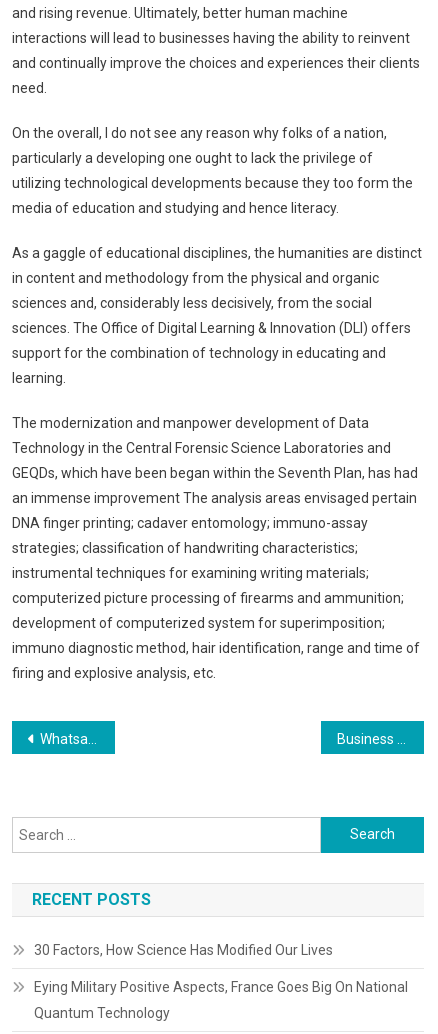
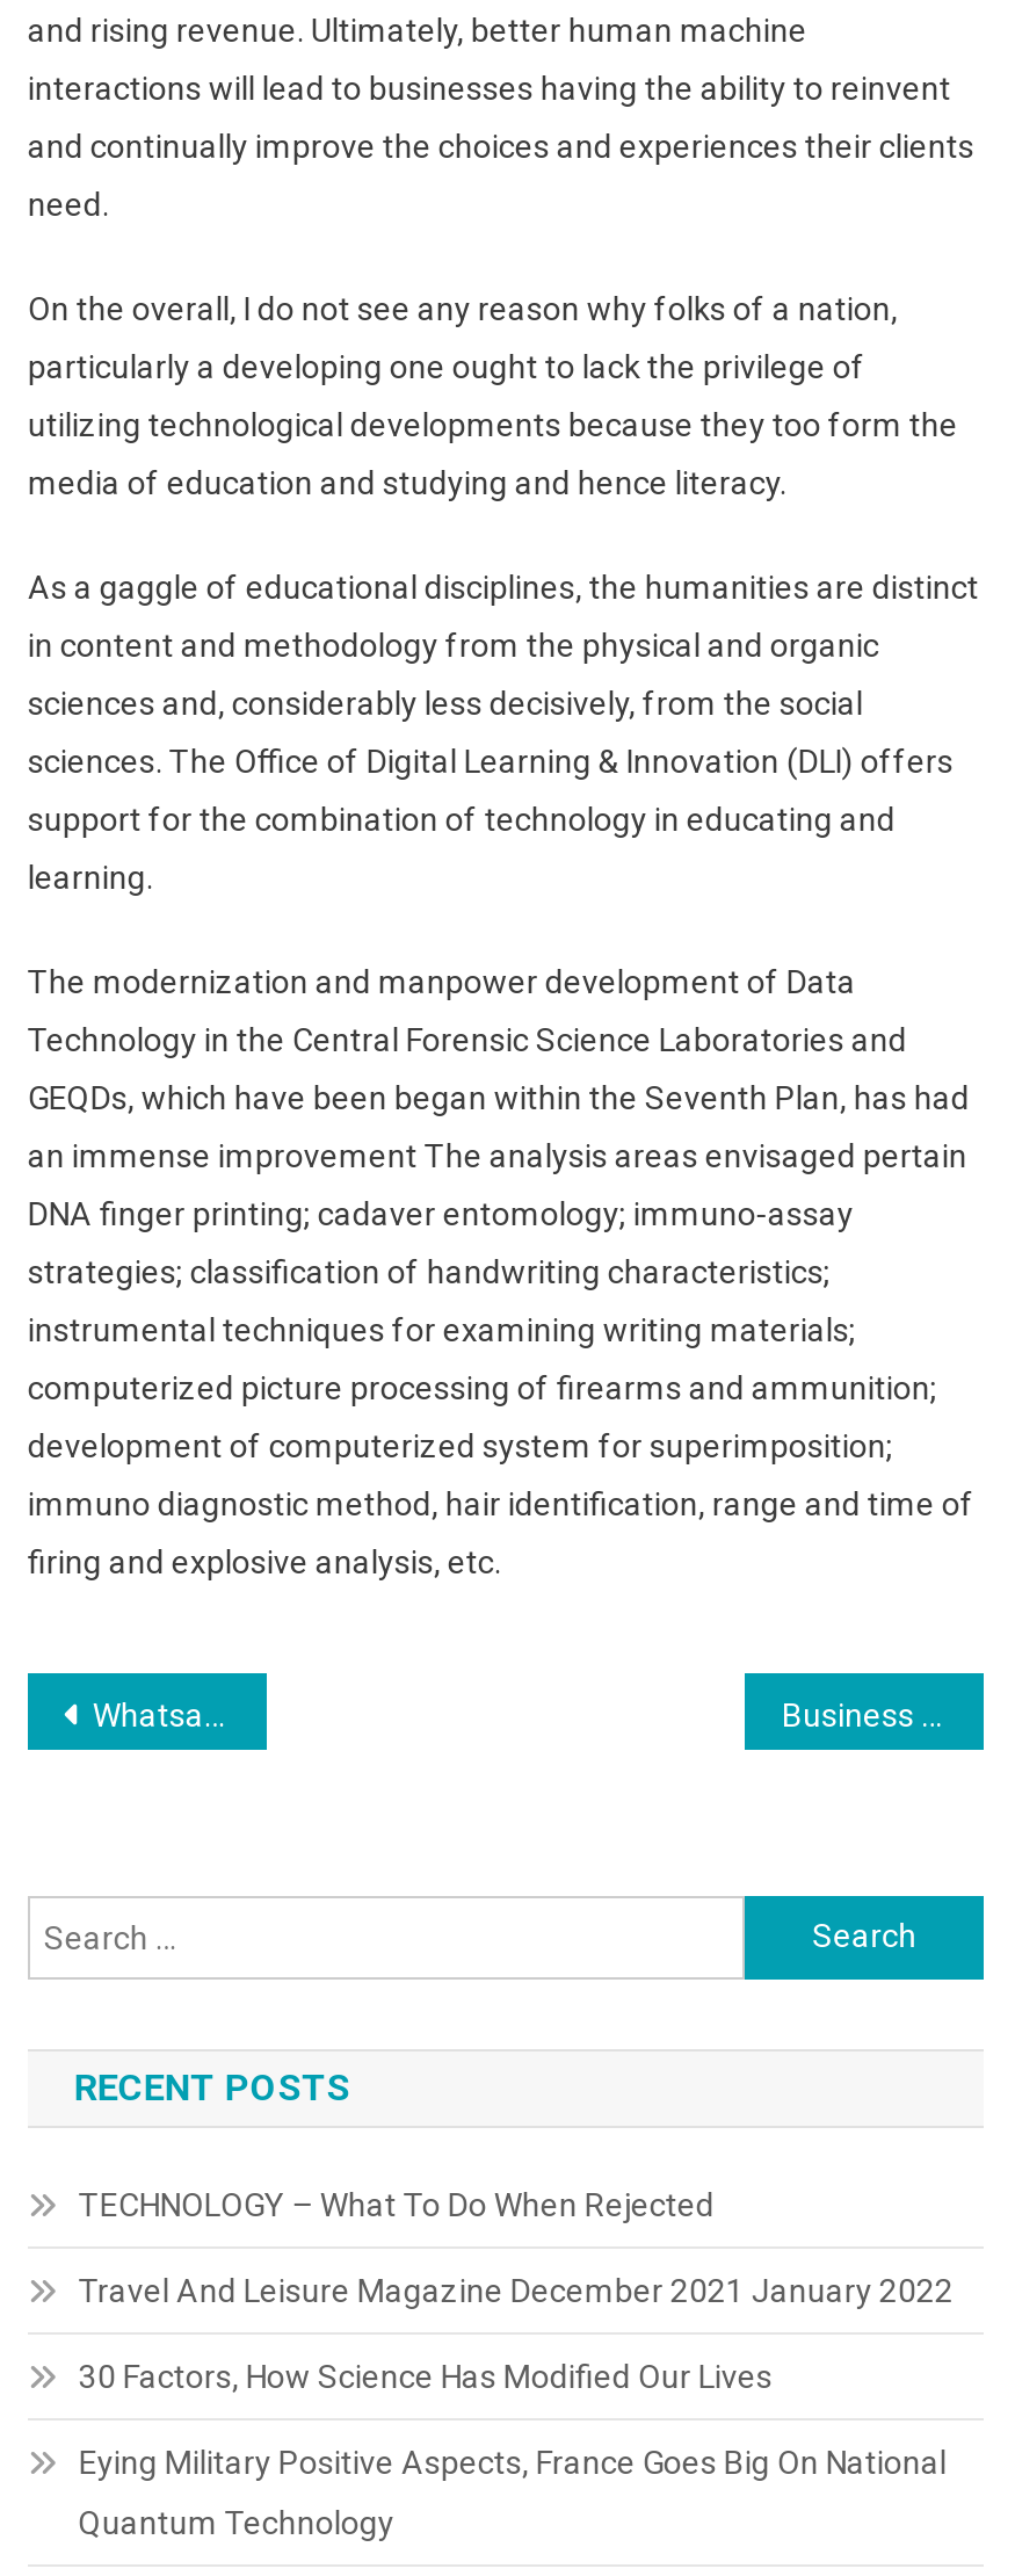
none -> [79,2186,953,2309] TECHNOLOGY – What To Do When Rejected | Travel And Leisure Magazine December 2021 January 2022

